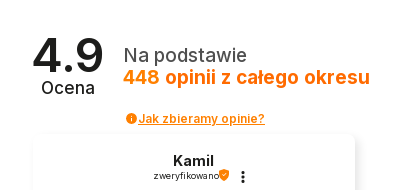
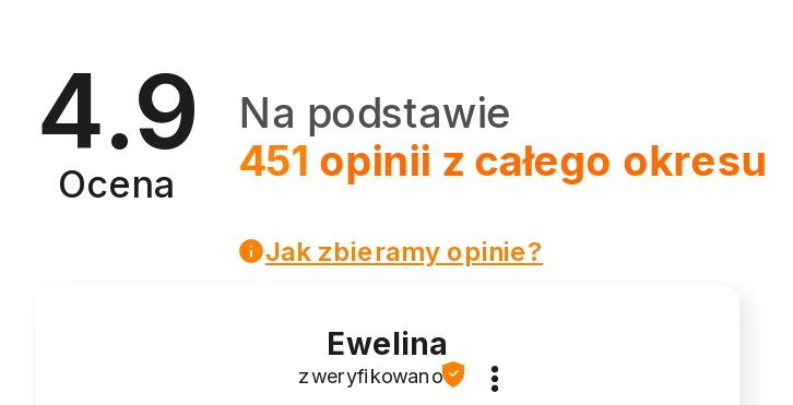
[123,66,370,89] 448opinii z całego okresu -> [239,137,768,187] 451opinii z całego okresu
[173,152,214,169] Kamil -> [327,324,449,361] Ewelina

